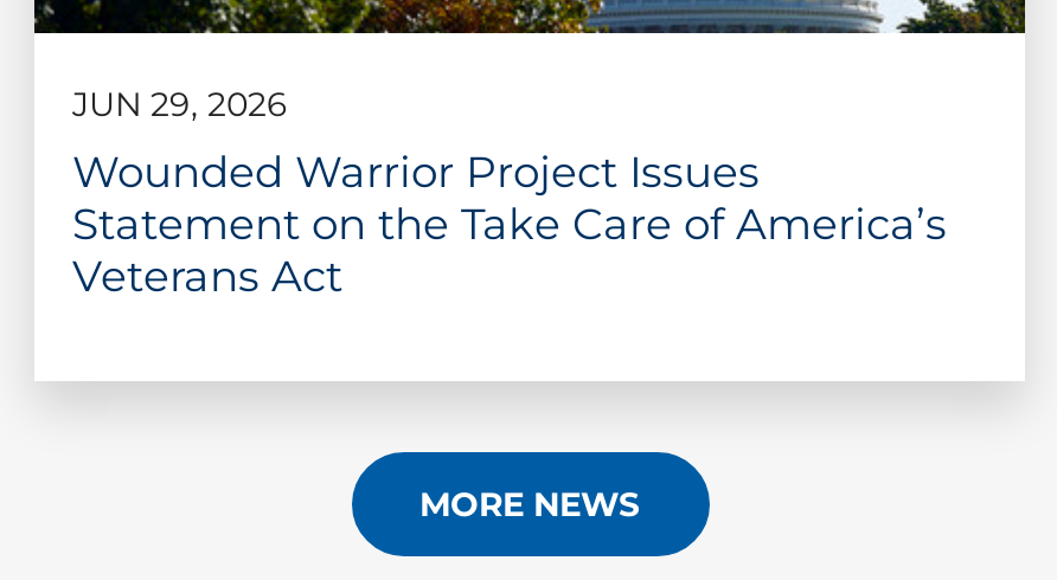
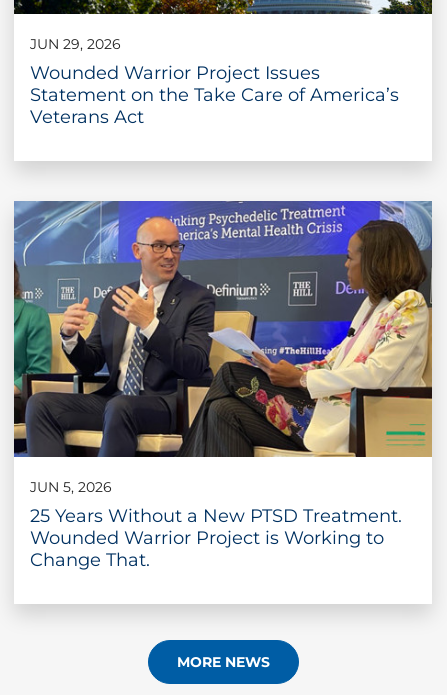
none -> [13,191,433,571] [image] | JUN 5, 2026 | 25 Years Without a New PTSD Treatment. | Wounded Warrior Project is Working to | Change That.

